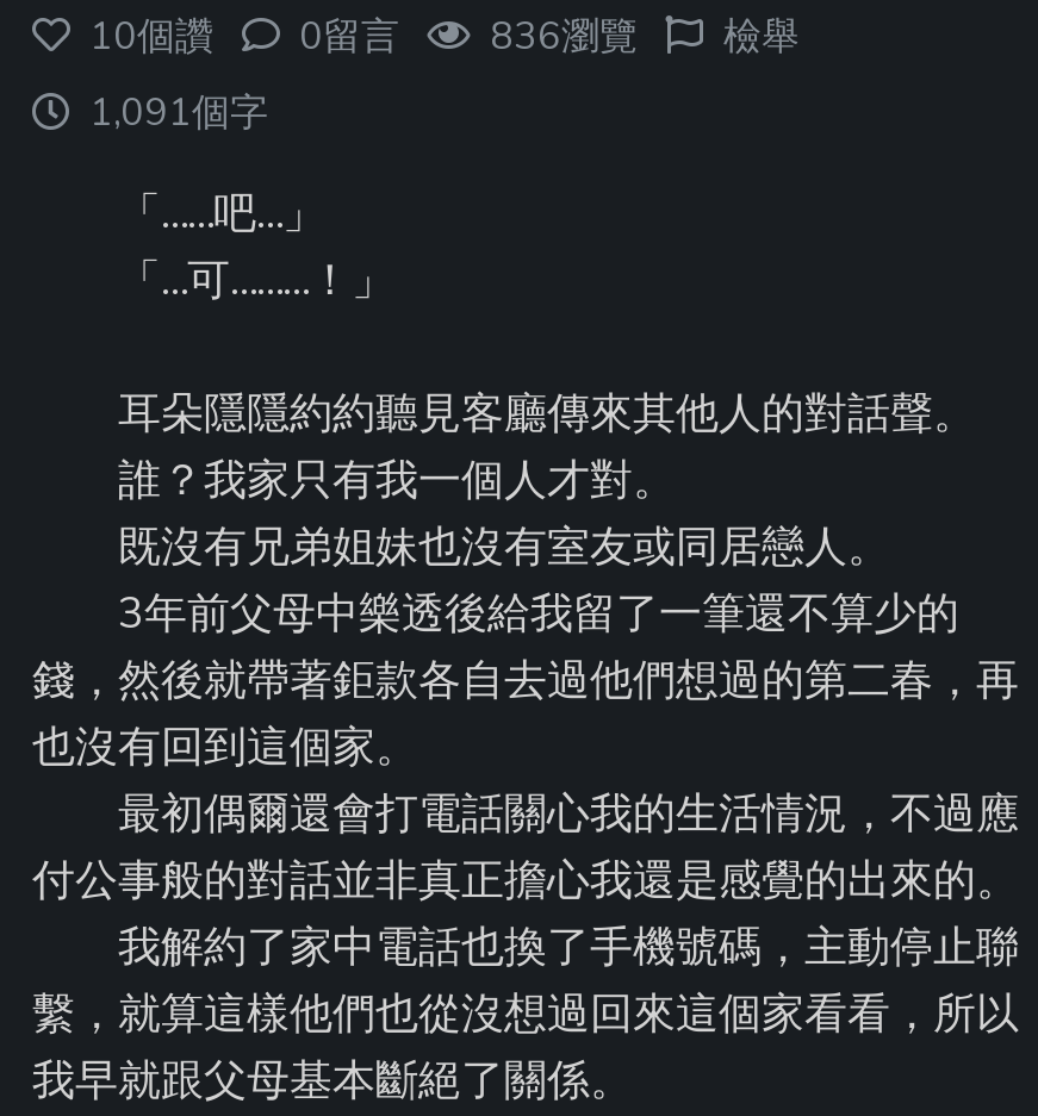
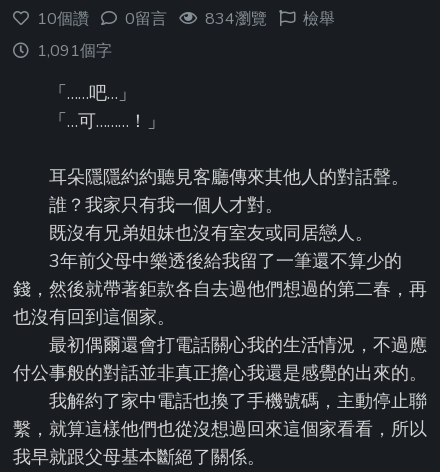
[70,11,800,64] 10個讚 0留言 836瀏覽 檢舉 -> [29,8,335,30] 10個讚 0留言 834瀏覽 檢舉

